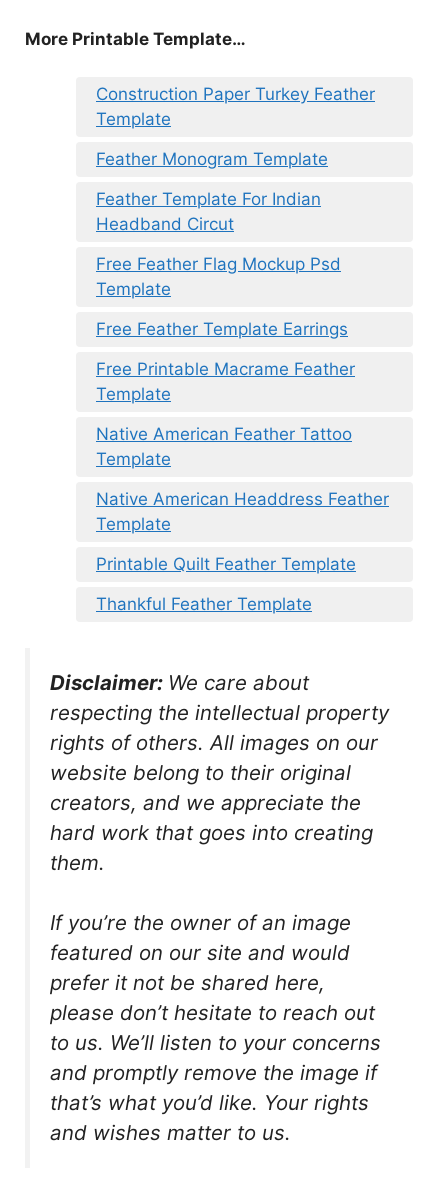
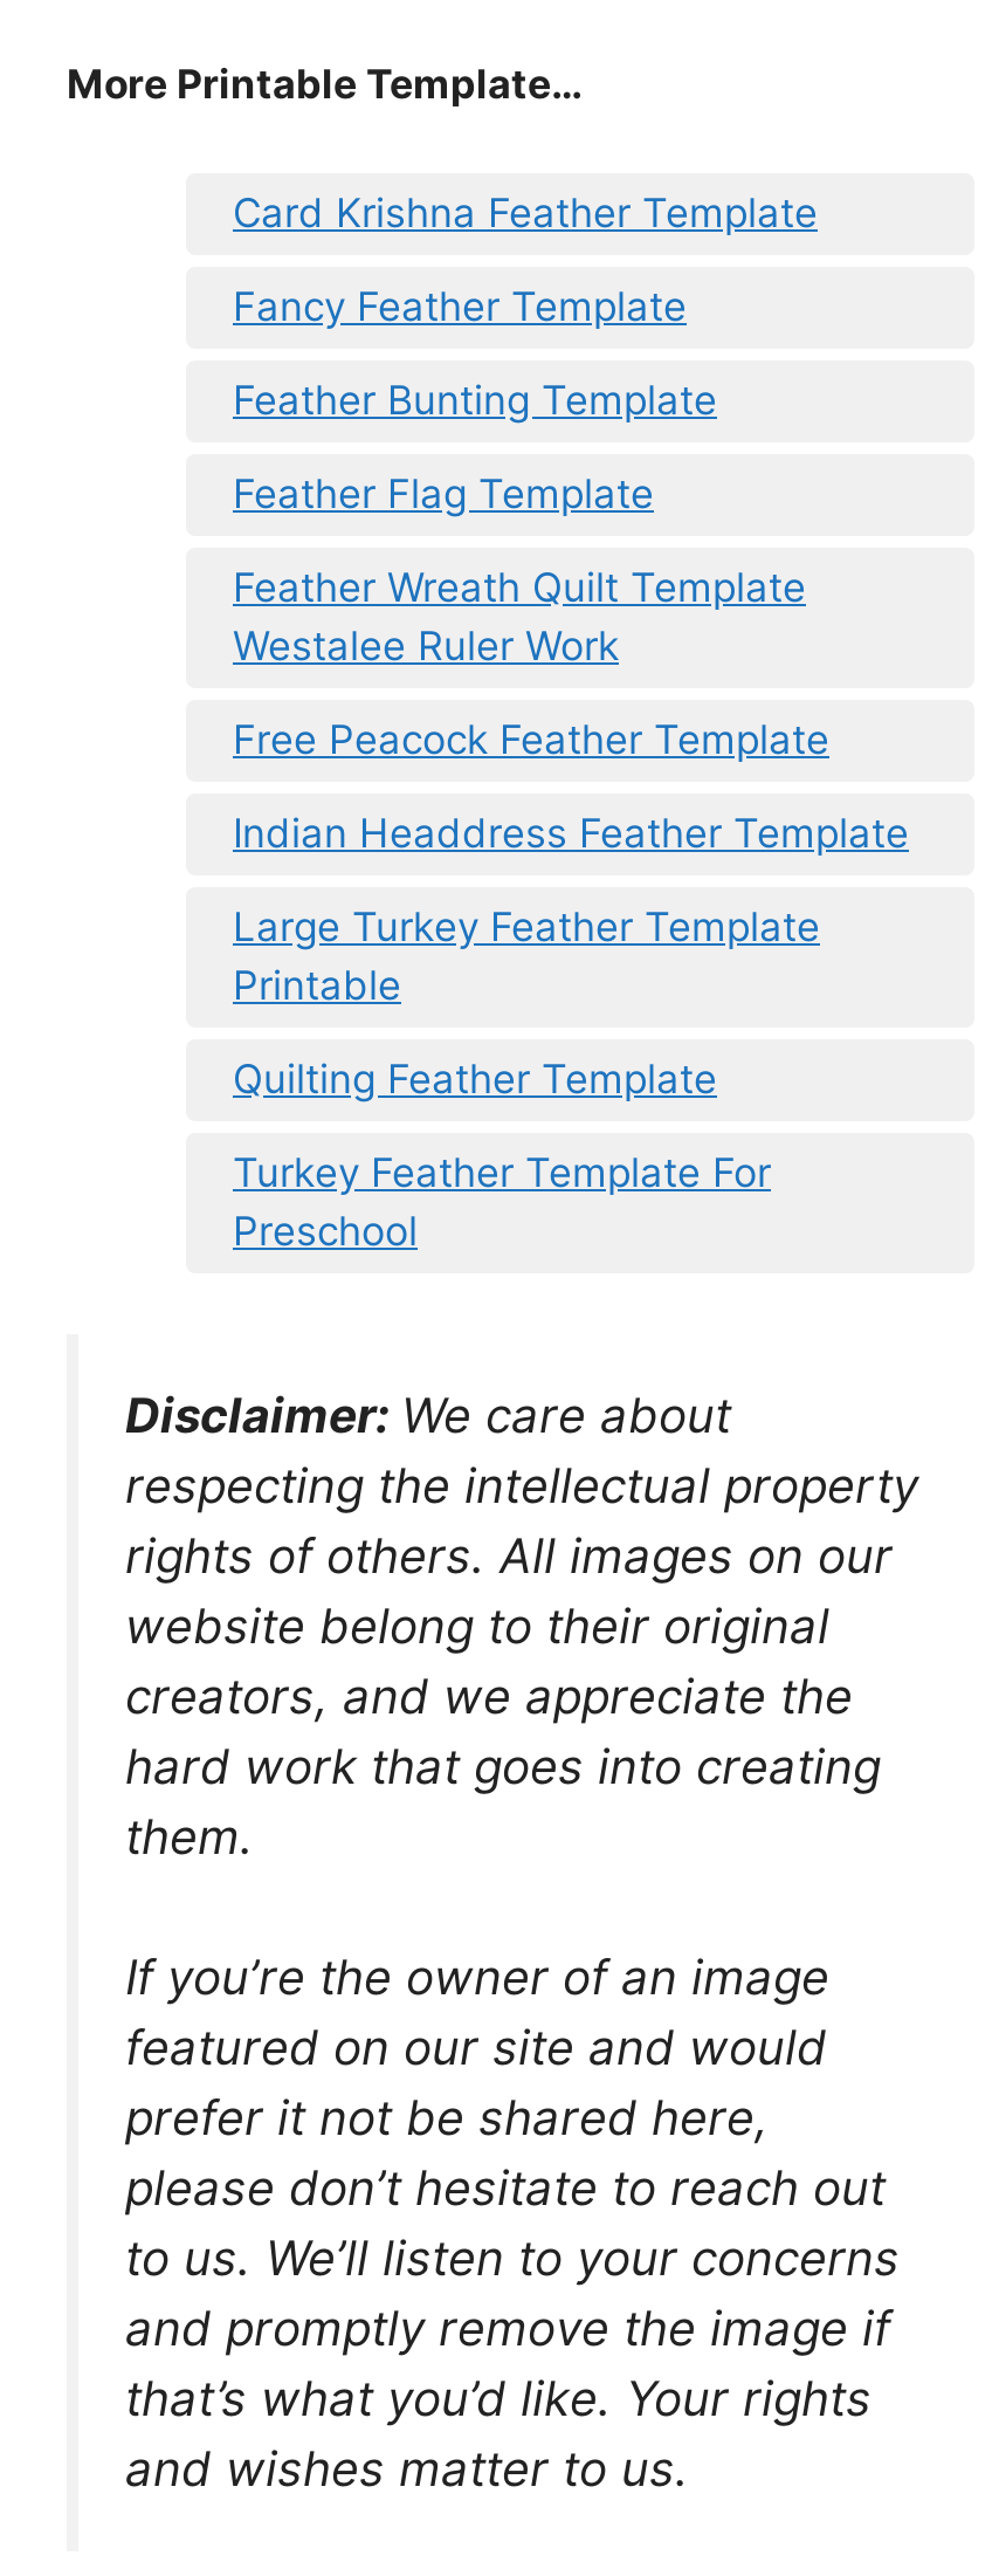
[96,84,375,129] Construction Paper Turkey Feather | Template -> [233,190,818,237] Card Krishna Feather Template
[96,149,328,169] Feather Monogram Template -> [233,283,687,330] Fancy Feather Template
[96,189,321,234] Feather Template For Indian | Headband Circut -> [233,377,717,424] Feather Bunting Template
[96,254,341,299] Free Feather Flag Mockup Psd | Template -> [233,471,654,518] Feather Flag Template
[96,319,348,339] Free Feather Template Earrings -> [233,564,806,670] Feather Wreath Quilt Template | Westalee Ruler Work
[96,359,355,404] Free Printable Macrame Feather | Template -> [233,717,829,763] Free Peacock Feather Template
[96,424,352,469] Native American Feather Tattoo | Template -> [233,810,909,857] Indian Headdress Feather Template
[96,489,389,534] Native American Headdress Feather | Template -> [233,904,820,1009] Large Turkey Feather Template | Printable
[96,554,356,574] Printable Quilt Feather Template -> [233,1056,717,1103] Quilting Feather Template
[96,594,312,614] Thankful Feather Template -> [233,1150,771,1255] Turkey Feather Template For | Preschool

